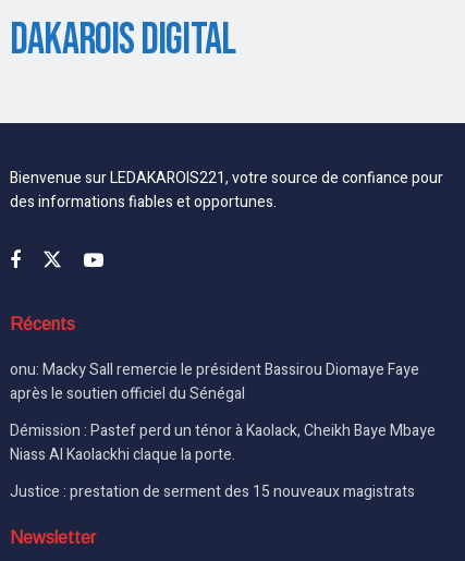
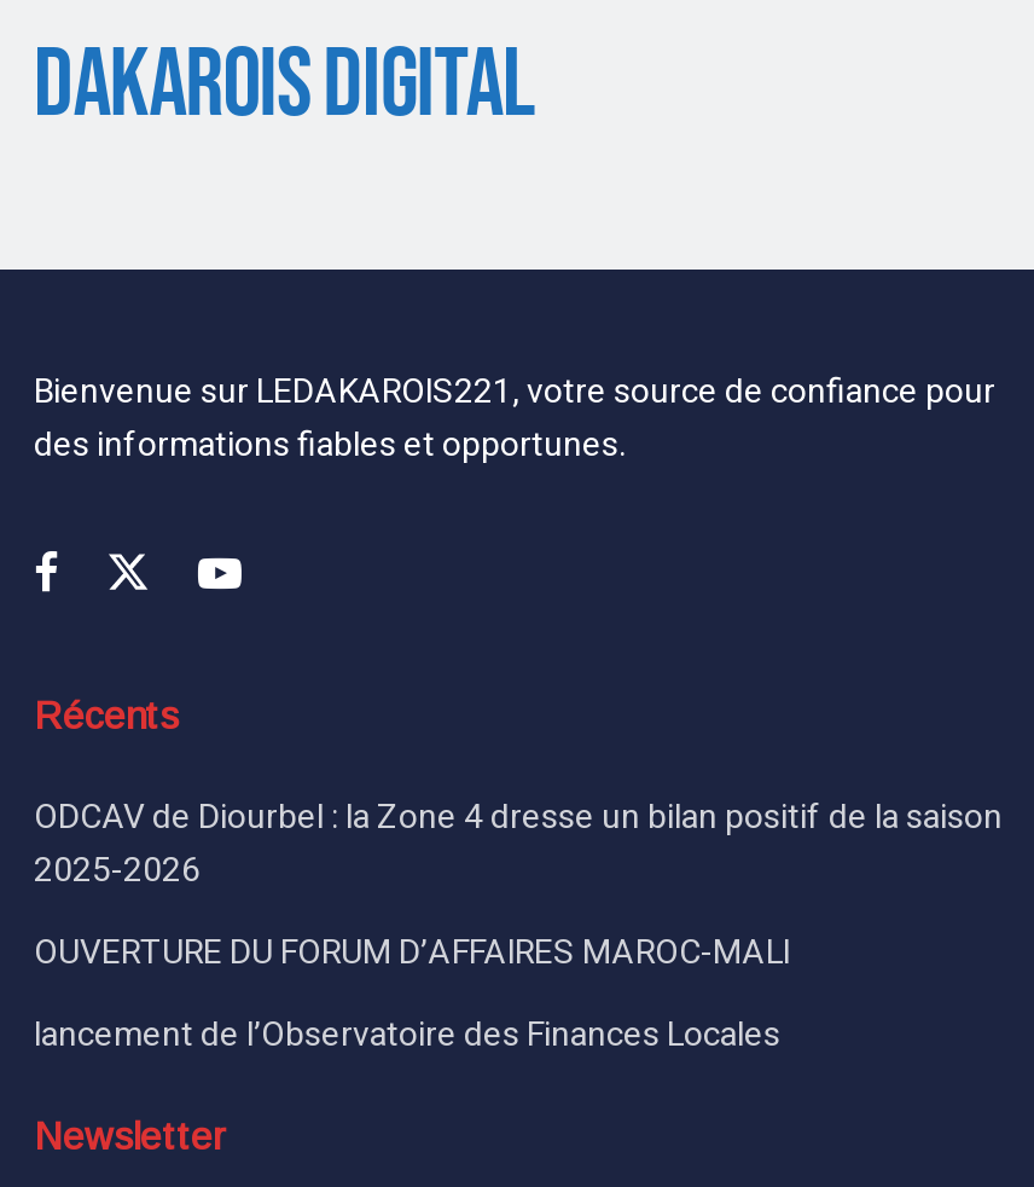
[10,358,419,405] onu: Macky Sall remercie le président Bassirou Diomaye Faye | après le soutien officiel du Sénégal -> [34,791,1003,895] ODCAV de Diourbel : la Zone 4 dresse un bilan positif de la saison | 2025-2026
[10,419,436,466] Démission : Pastef perd un ténor à Kaolack, Cheikh Baye Mbaye | Niass Al Kaolackhi claque la porte. -> [34,927,790,977] OUVERTURE DU FORUM D’AFFAIRES MAROC-MALI
[10,480,415,503] Justice : prestation de serment des 15 nouveaux magistrats -> [34,1009,780,1060] lancement de l’Observatoire des Finances Locales

